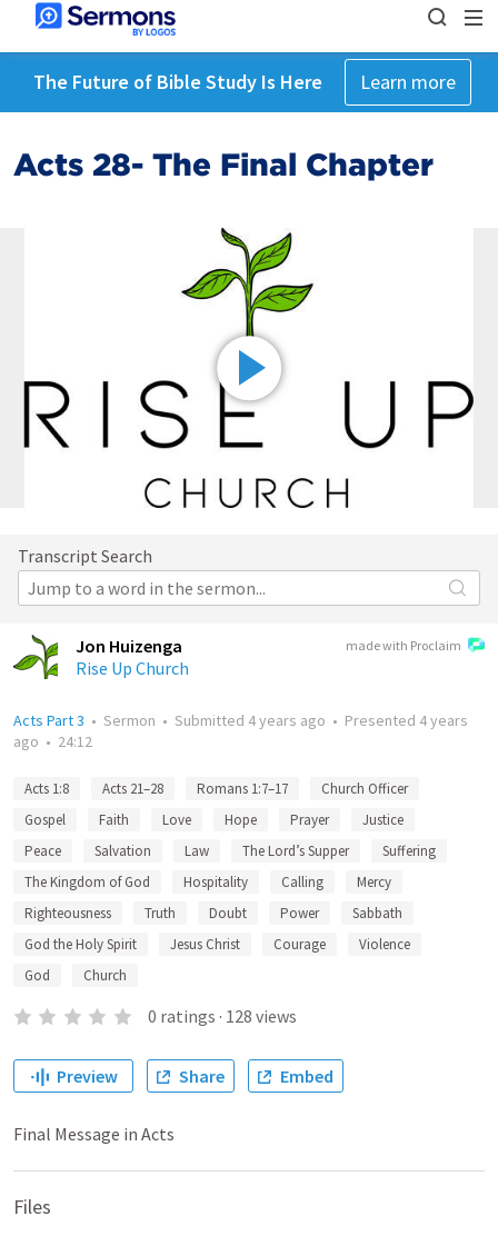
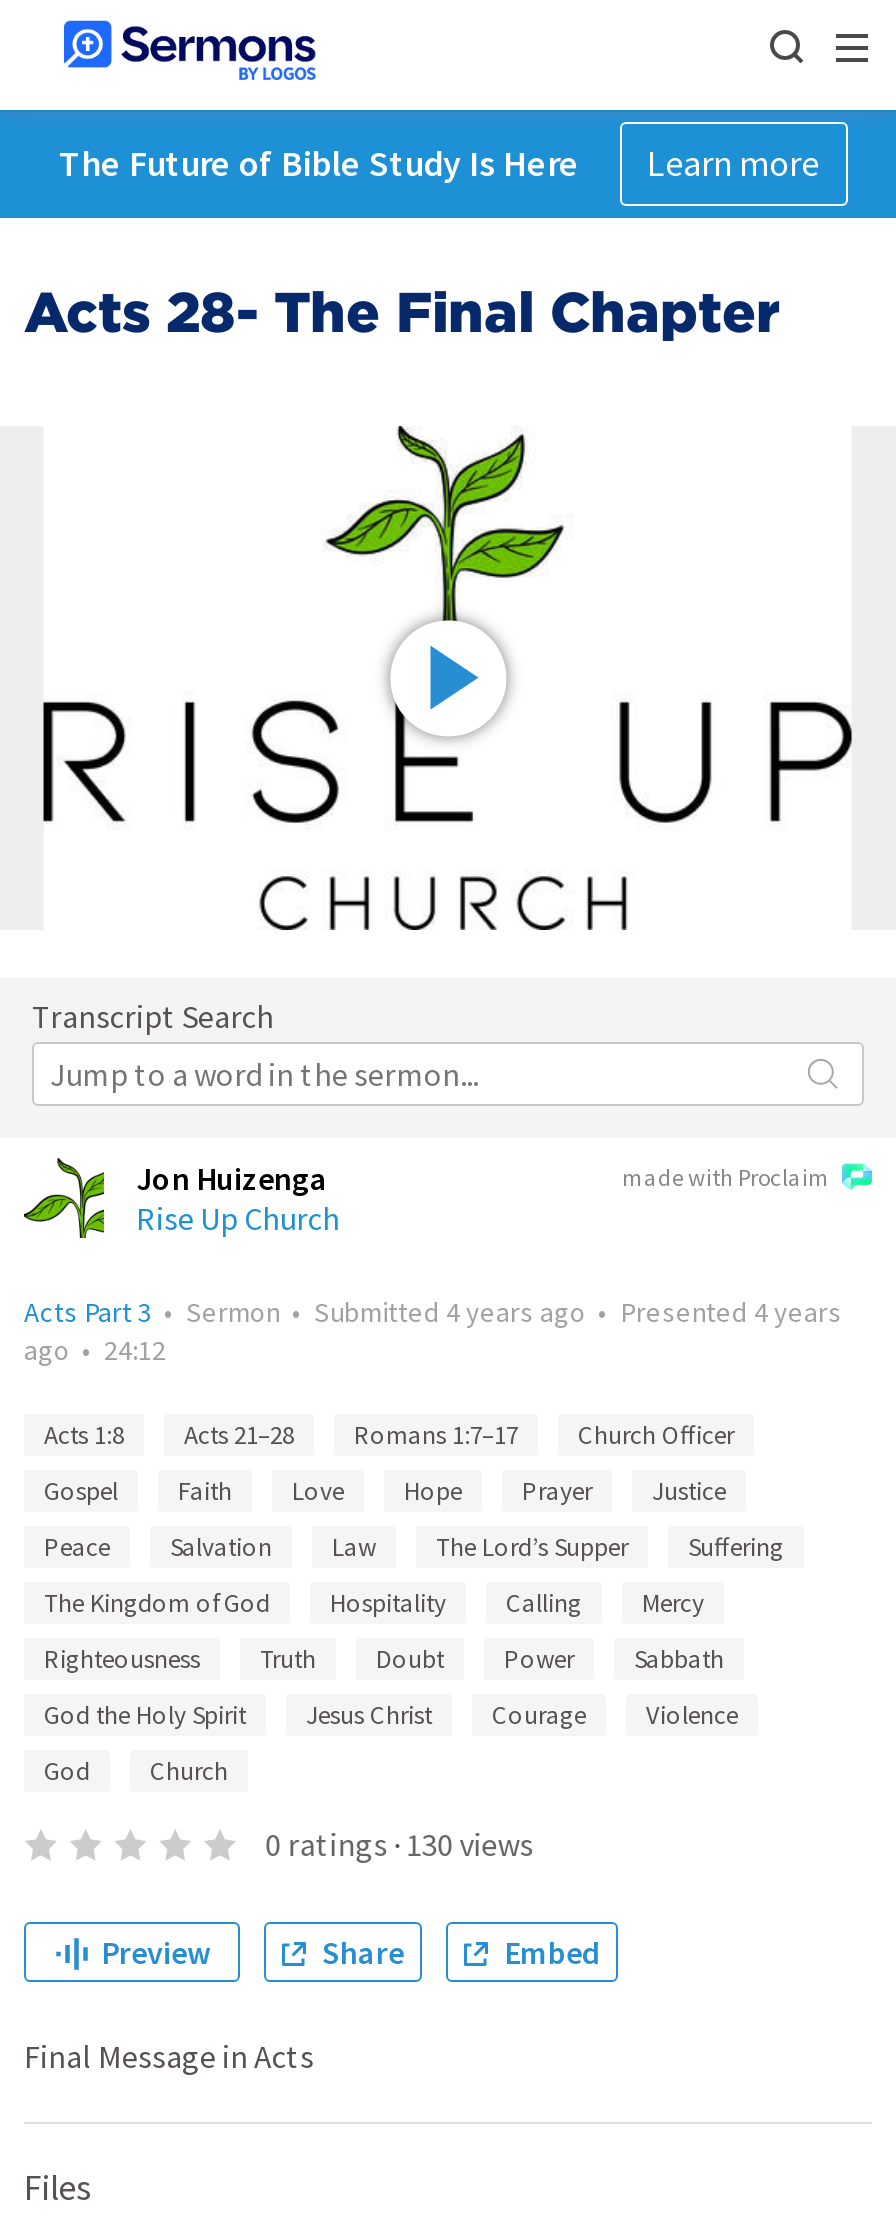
[148,1005,296,1027] 0 ratings · 128 views -> [265,1824,533,1864] 0 ratings · 130 views

